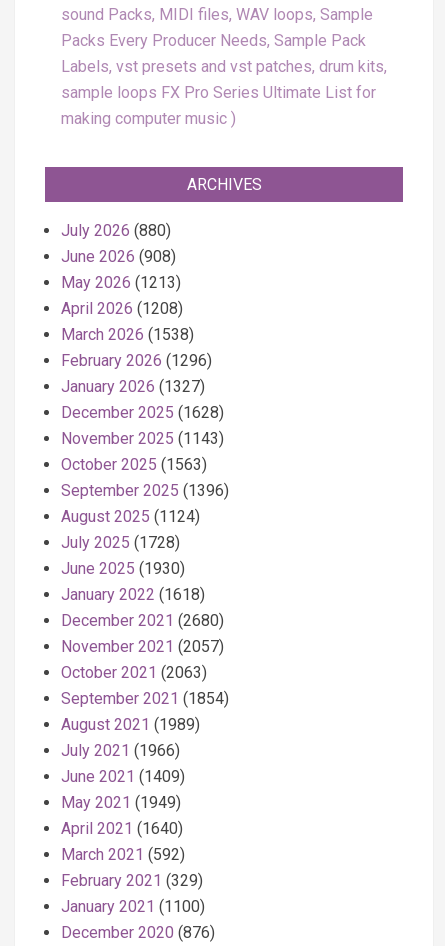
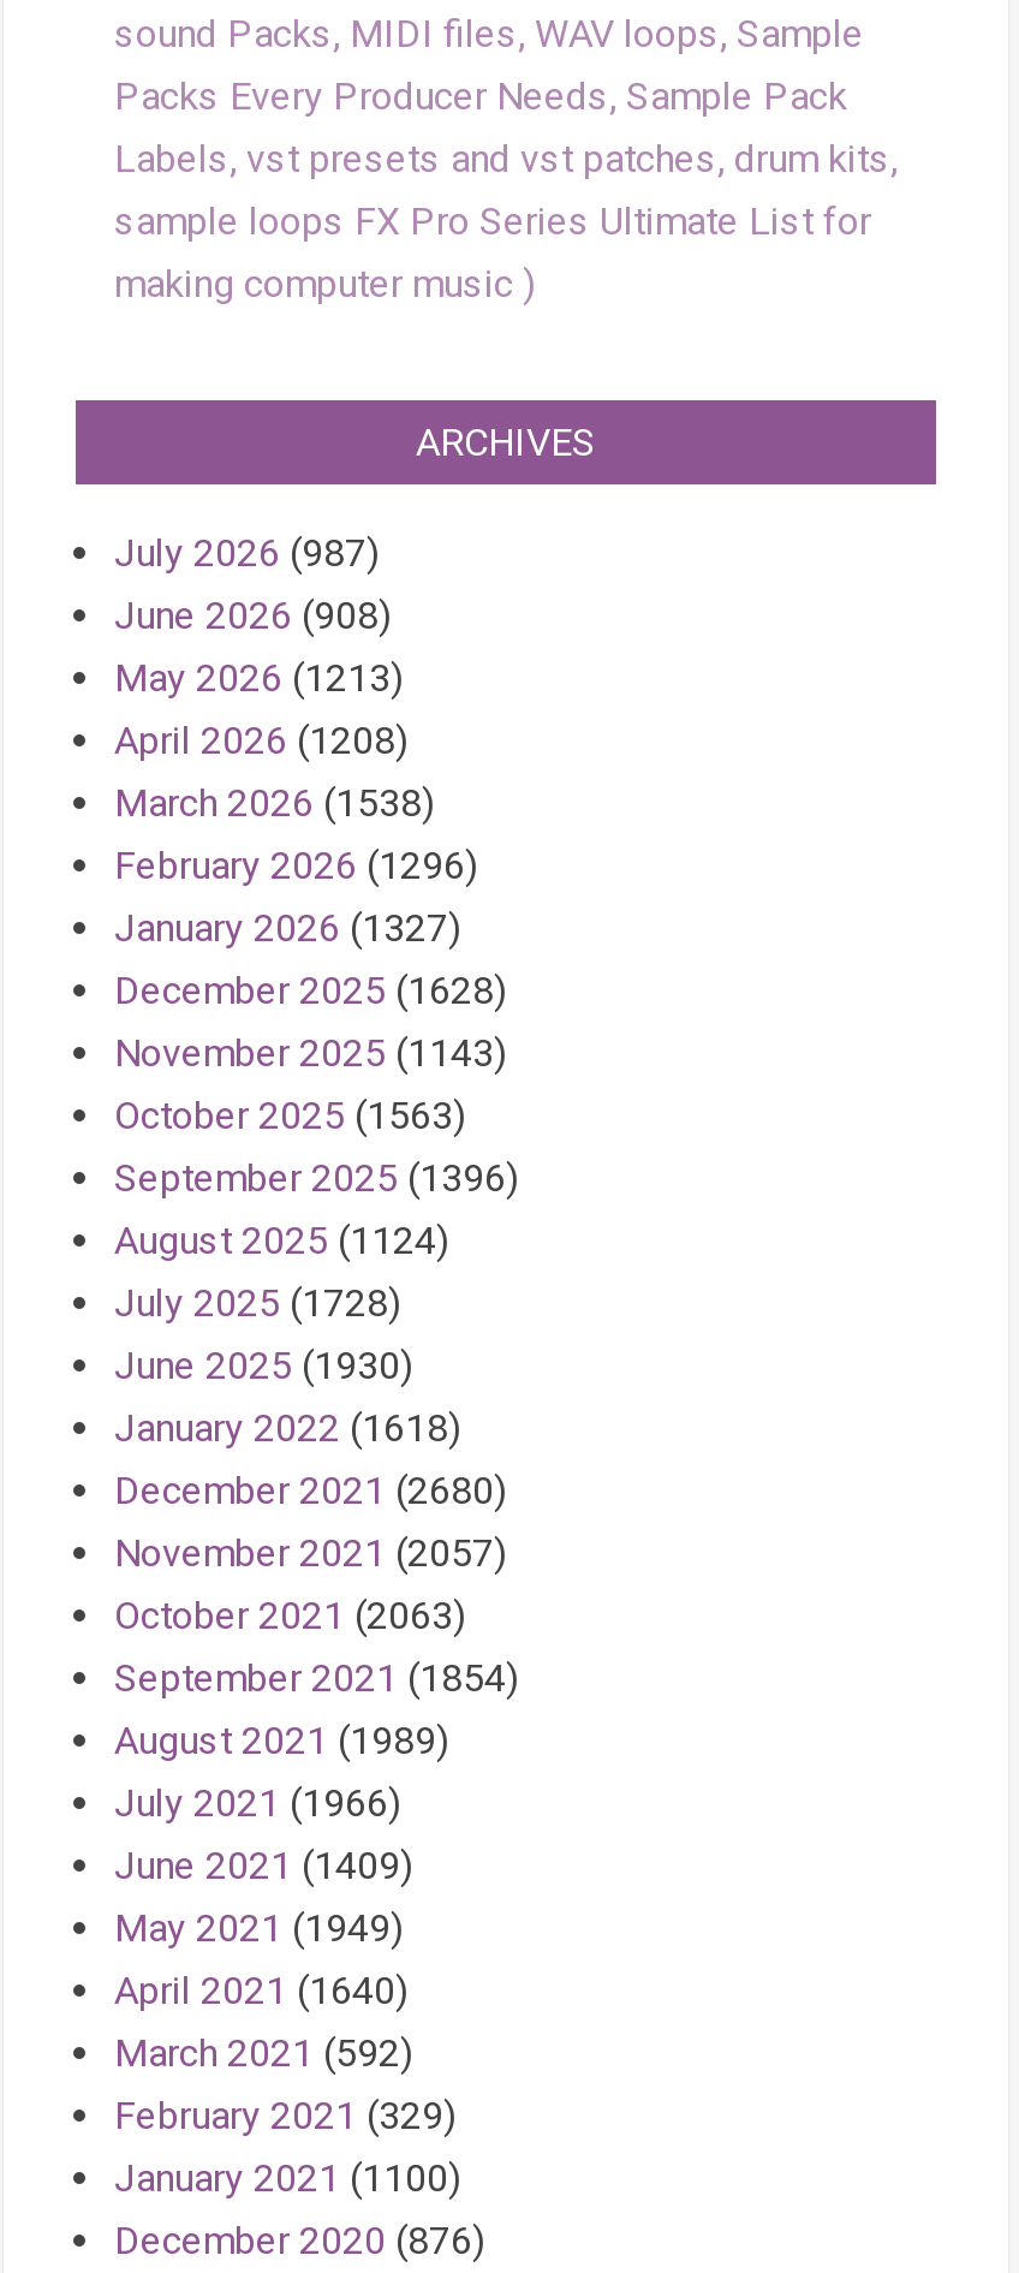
[61,221,171,240] July 2026 (880) -> [114,530,379,576] July 2026 (987)

